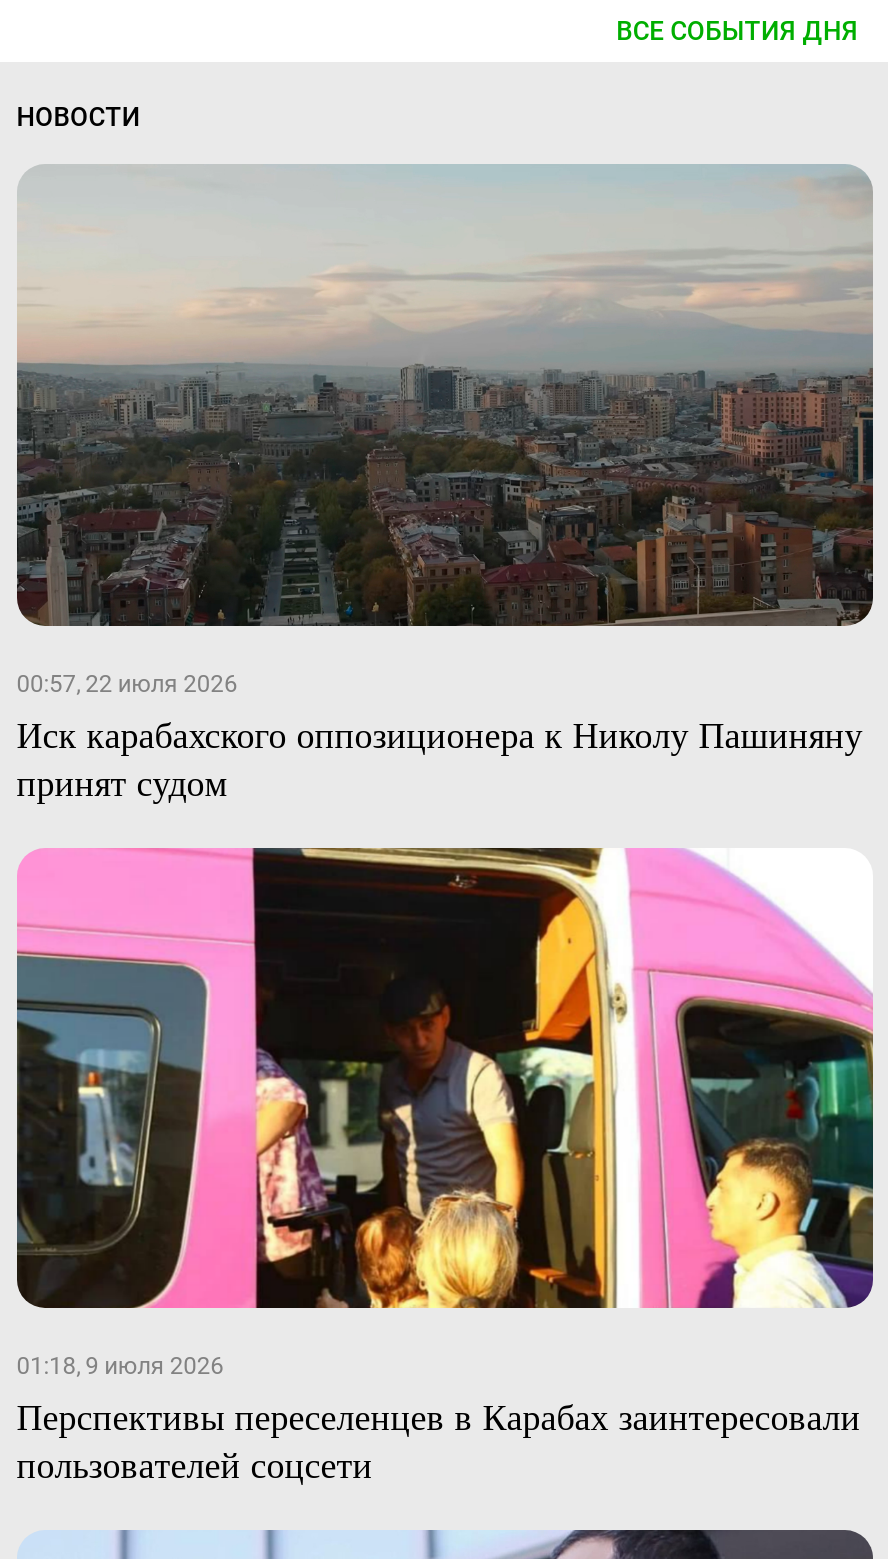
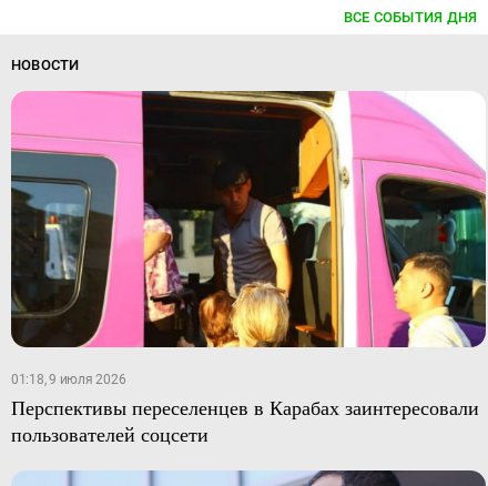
[17,164,875,805] [image] | 00:57, 22 июля 2026 | Иск карабахского оппозиционера к Николу Пашиняну | принят судом -> none

